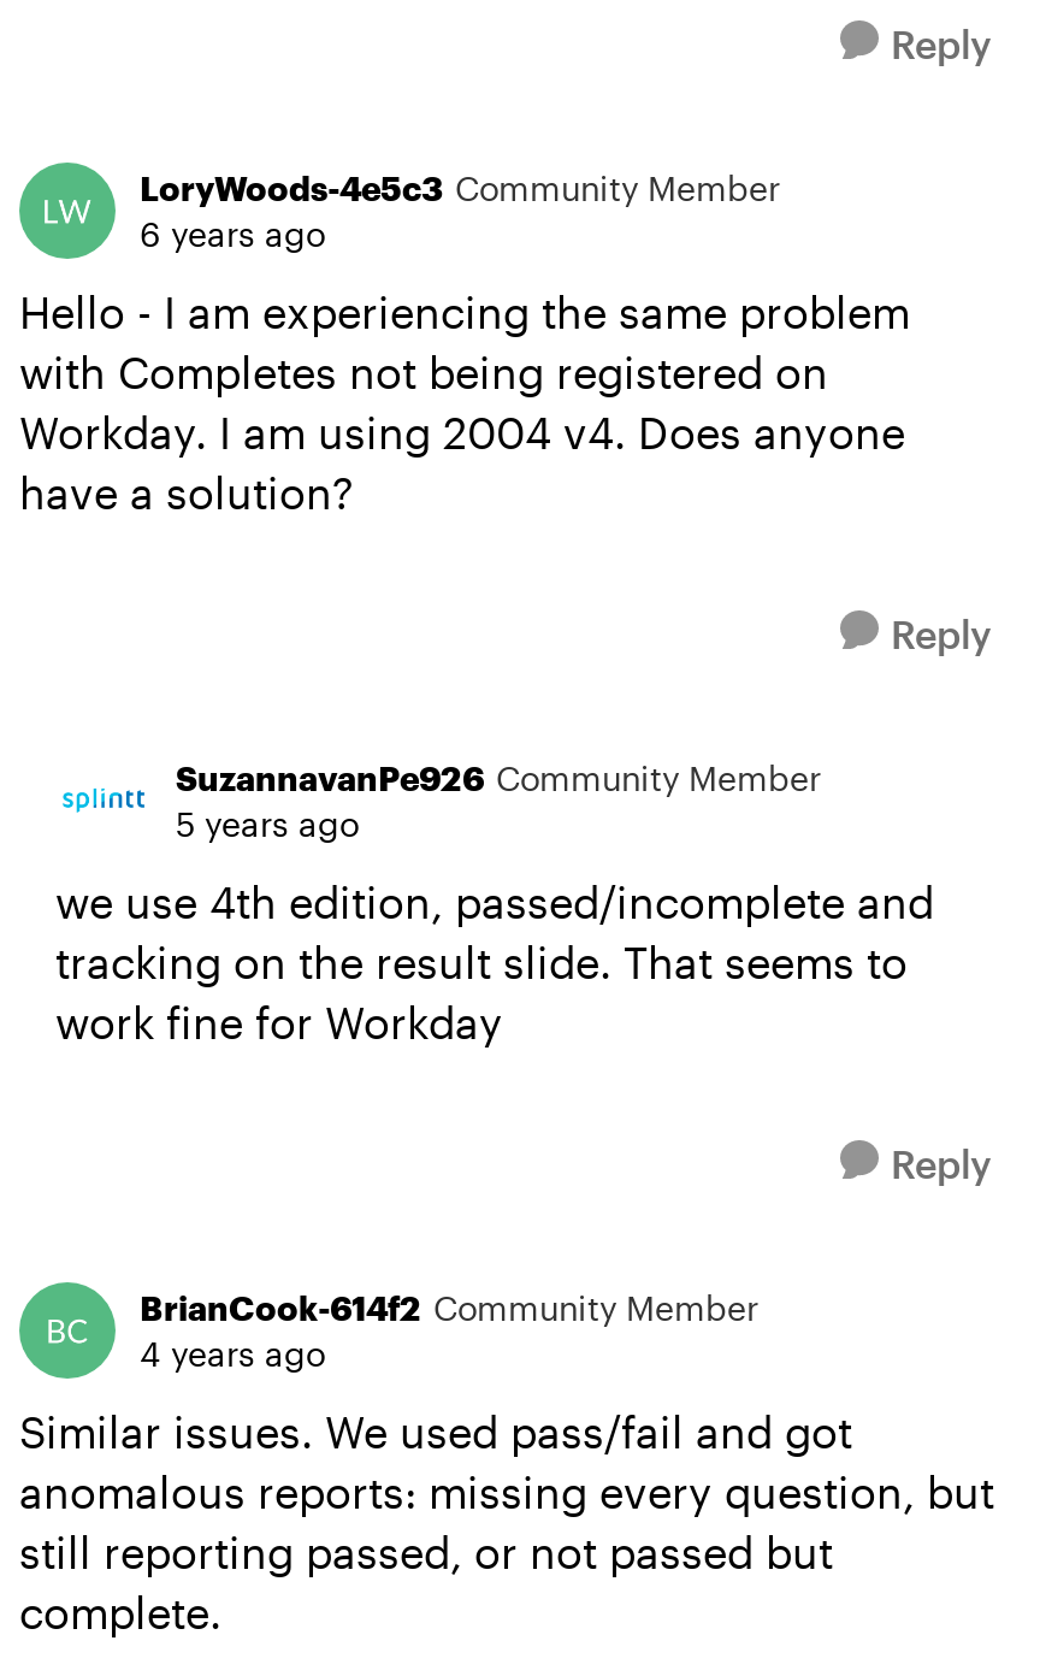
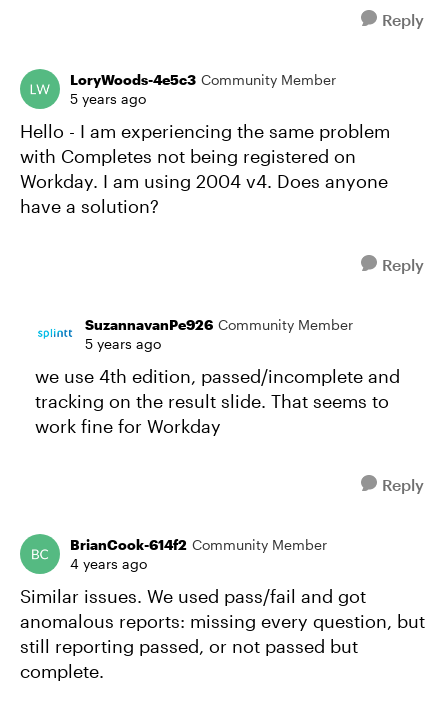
[140,213,325,254] 6 years ago -> [70,90,146,107] 5 years ago

